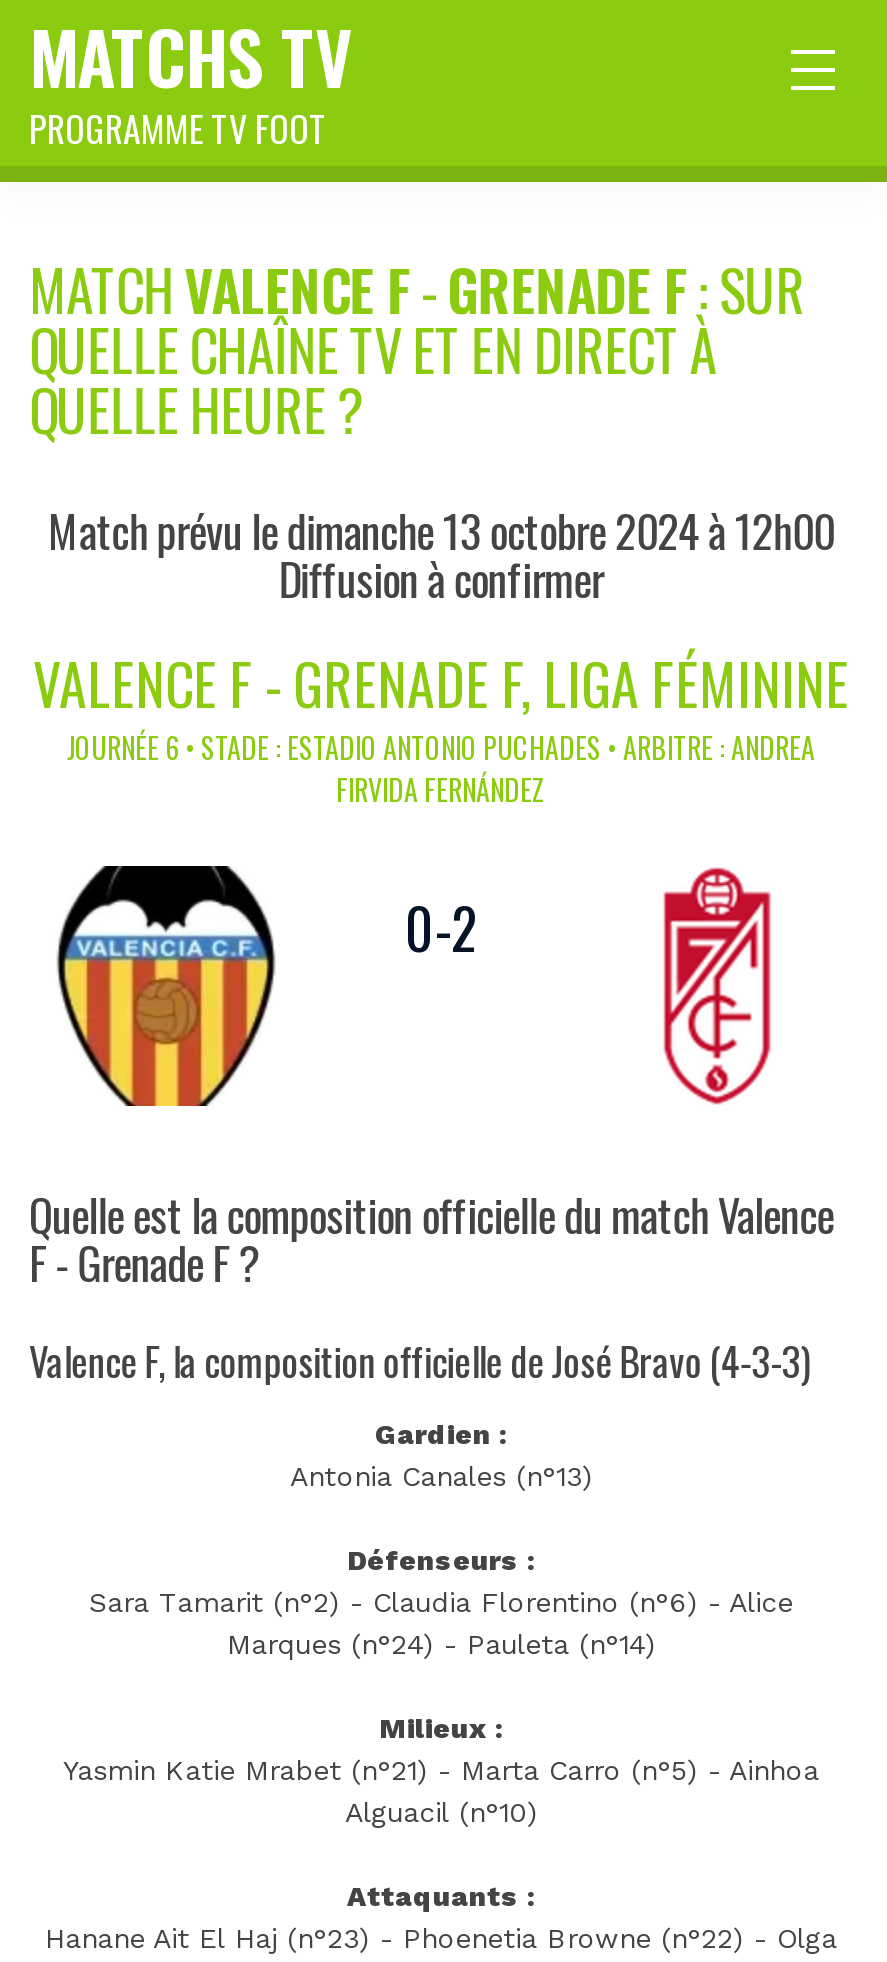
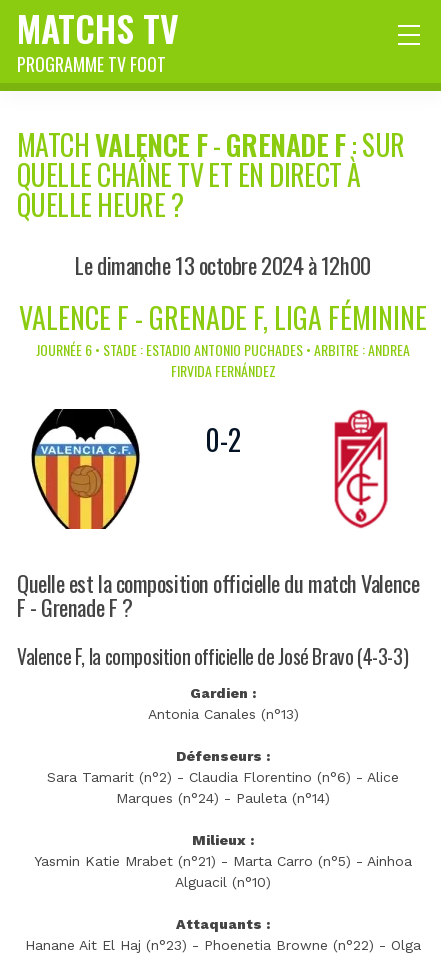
[48,497,834,611] Match prévu le dimanche 13 octobre 2024 à 12h00 | Diffusion à confirmer -> [75,248,371,281] Le dimanche 13 octobre 2024 à 12h00

